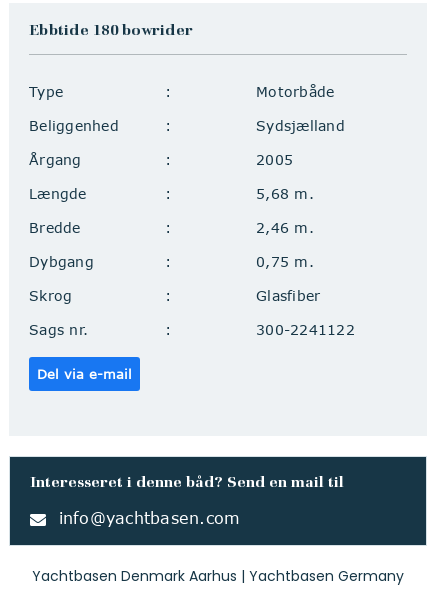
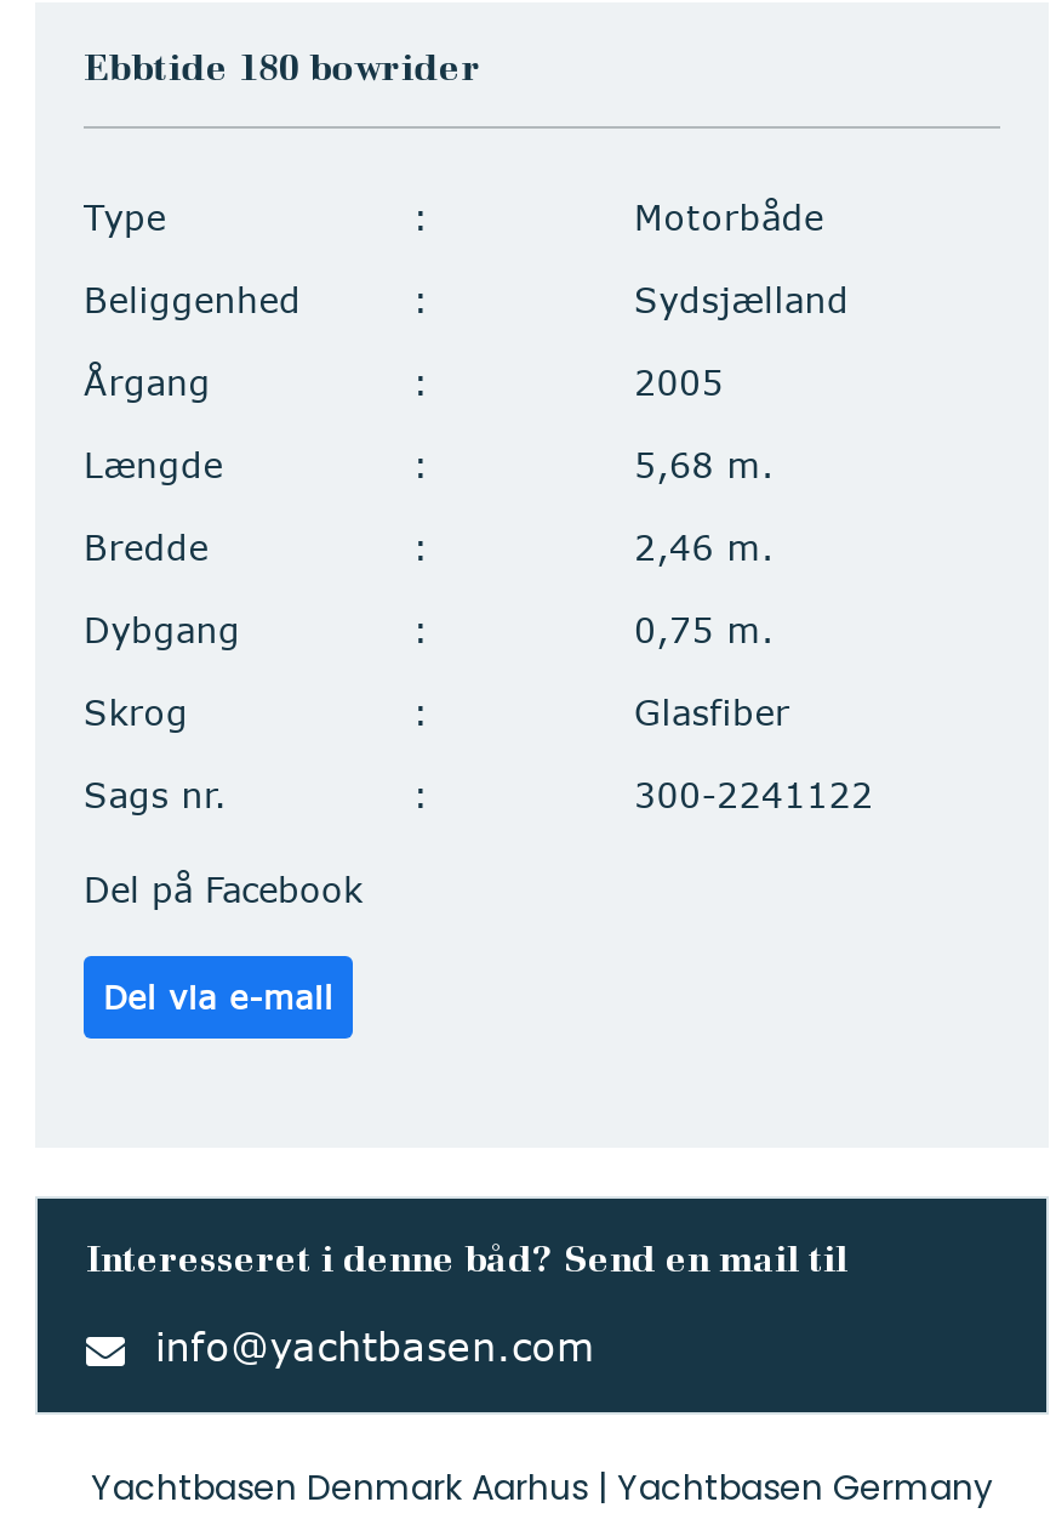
none -> [84,869,363,910] Del på Facebook

